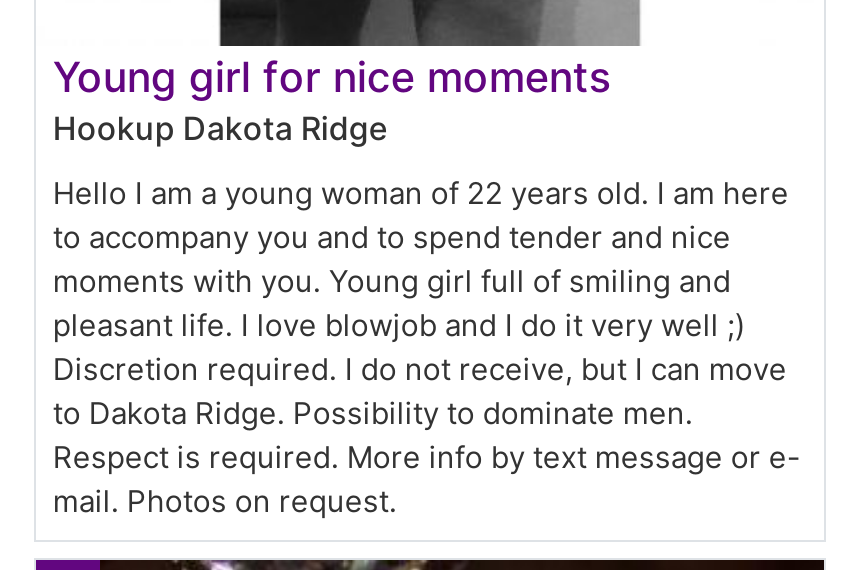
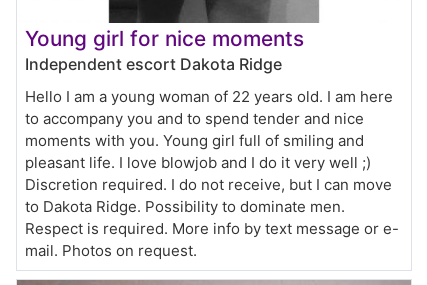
[53,108,387,148] Hookup Dakota Ridge -> [25,54,282,74] Independent escort Dakota Ridge

